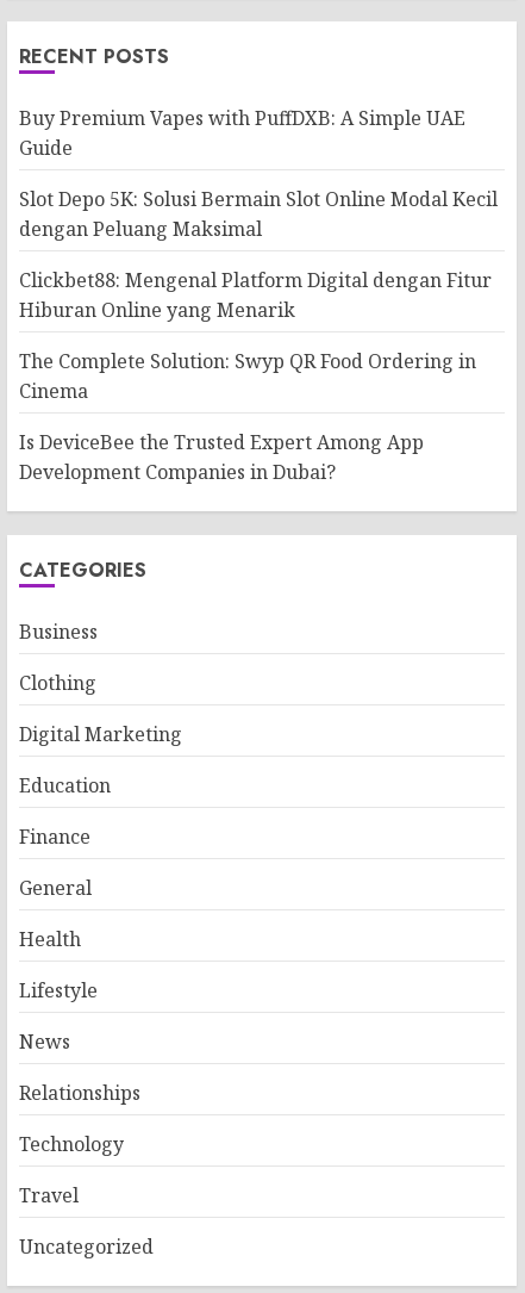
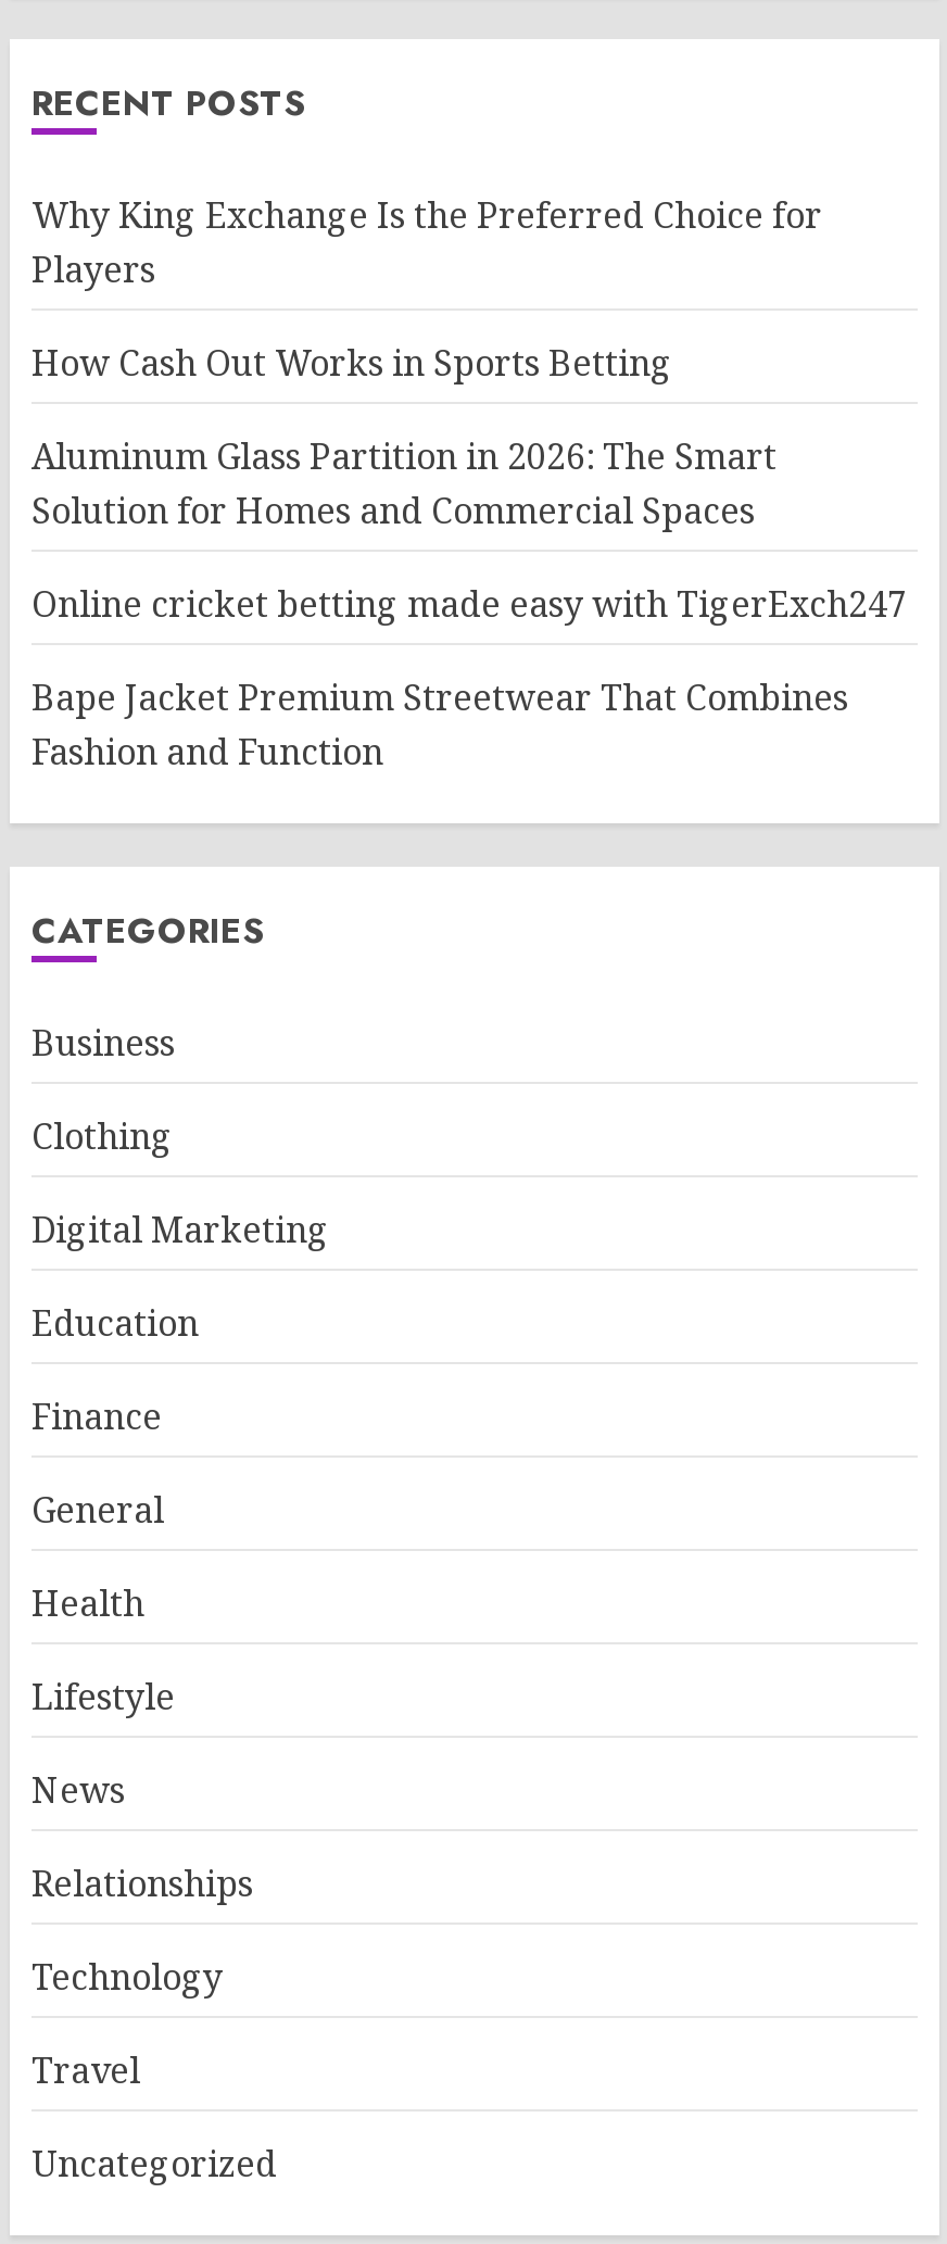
[19,105,465,161] Buy Premium Vapes with PuffDXB: A Simple UAE | Guide -> [31,191,822,293] Why King Exchange Is the Preferred Choice for | Players
[19,186,498,242] Slot Depo 5K: Solusi Bermain Slot Online Modal Kecil | dengan Peluang Maksimal -> [31,339,672,387] How Cash Out Works in Sports Betting
[19,267,492,323] Clickbet88: Mengenal Platform Digital dengan Fitur | Hiburan Online yang Menarik -> [31,432,776,534] Aluminum Glass Partition in 2026: The Smart | Solution for Homes and Commercial Spaces
[19,348,476,404] The Complete Solution: Swyp QR Food Ordering in | Cinema -> [31,580,907,628] Online cricket betting made easy with TigerExch247
[19,429,424,485] Is DeviceBee the Trusted Expert Among App | Development Companies in Dubai? -> [31,673,848,776] Bape Jacket Premium Streetwear That Combines | Fashion and Function

